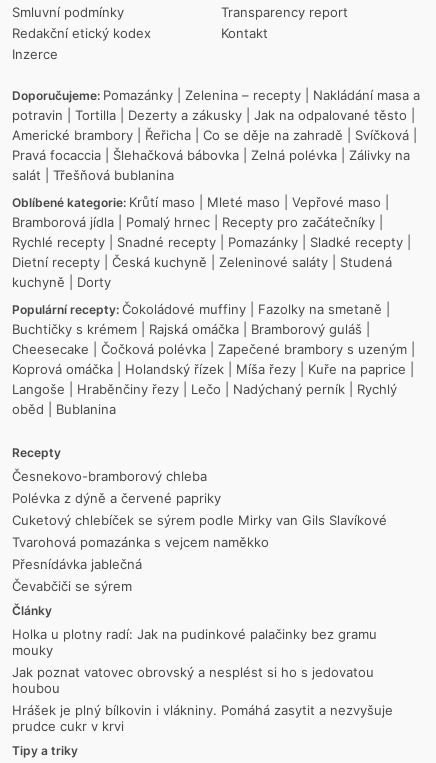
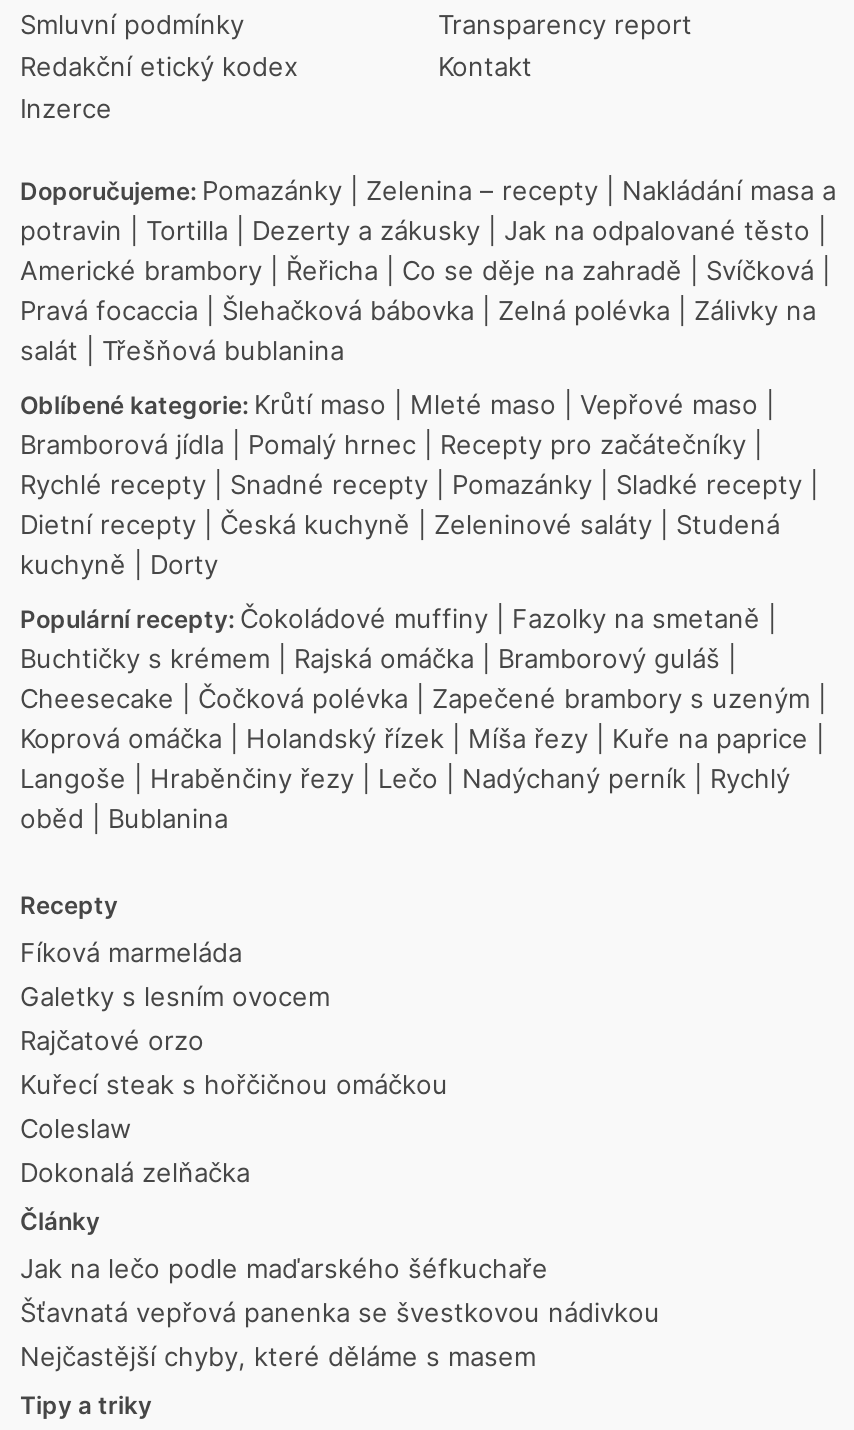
[12,468,387,594] Česnekovo-bramborový chleba | Polévka z dýně a červené papriky | Cuketový chlebíček se sýrem podle Mirky van Gils Slavíkové | Tvarohová pomazánka s vejcem naměkko | Přesnídávka jablečná | Čevabčiči se sýrem -> [20,936,448,1188] Fíková marmeláda | Galetky s lesním ovocem | Rajčatové orzo | Kuřecí steak s hořčičnou omáčkou | Coleslaw | Dokonalá zelňačka
[12,626,393,734] Holka u plotny radí: Jak na pudinkové palačinky bez gramu | mouky | Jak poznat vatovec obrovský a nesplést si ho s jedovatou | houbou | Hrášek je plný bílkovin i vlákniny. Pomáhá zasytit a nezvyšuje | prudce cukr v krvi -> [20,1252,660,1372] Jak na lečo podle maďarského šéfkuchaře | Šťavnatá vepřová panenka se švestkovou nádivkou | Nejčastější chyby, které děláme s masem

